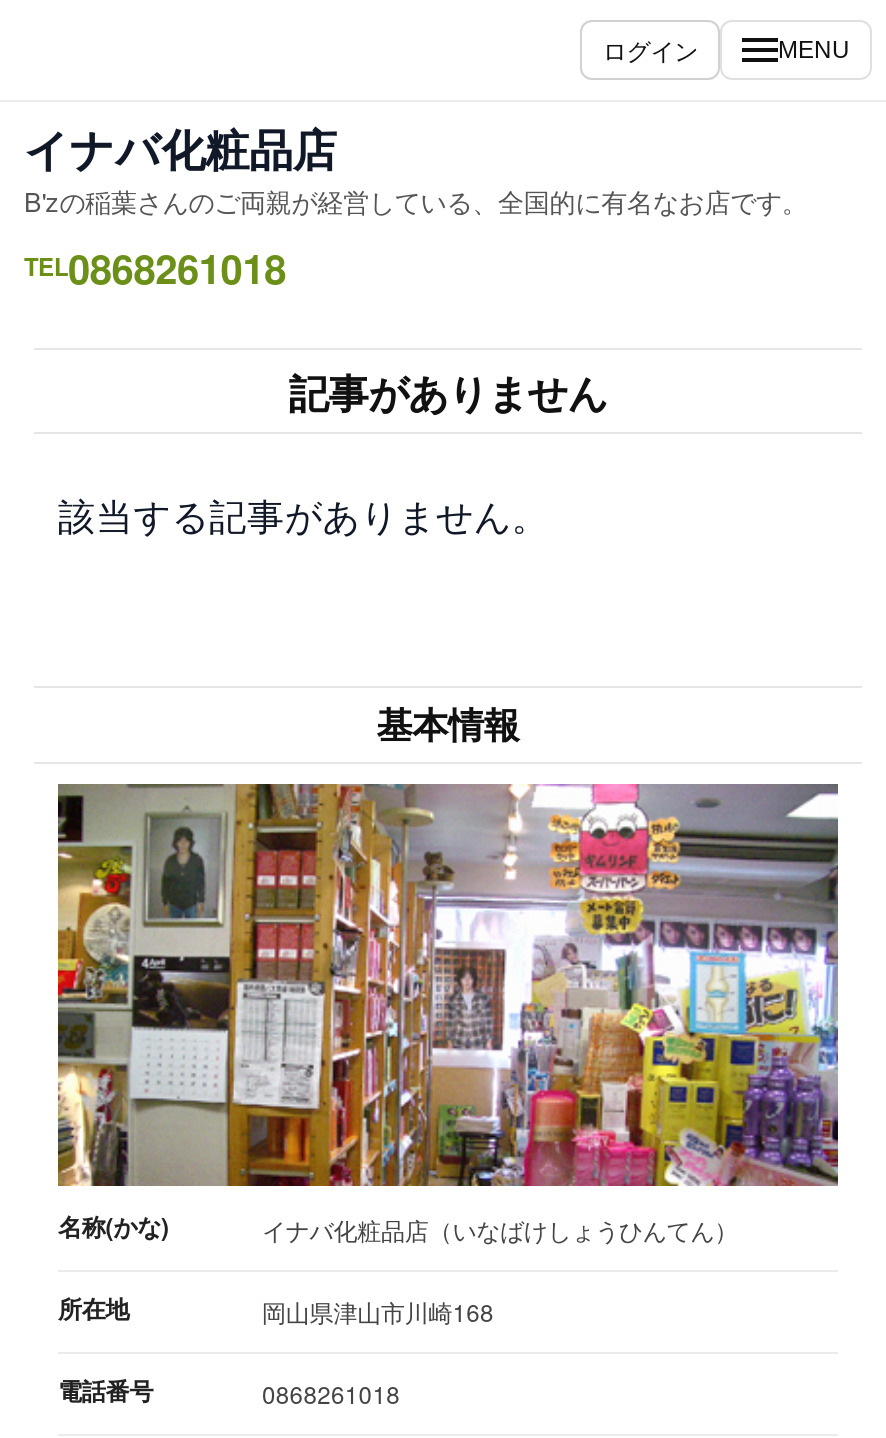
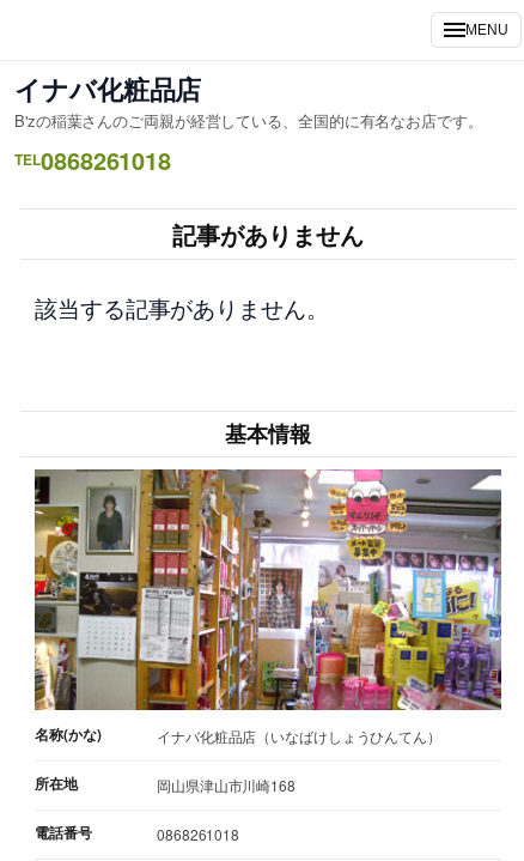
[603,32,698,66] ログイン -> none

